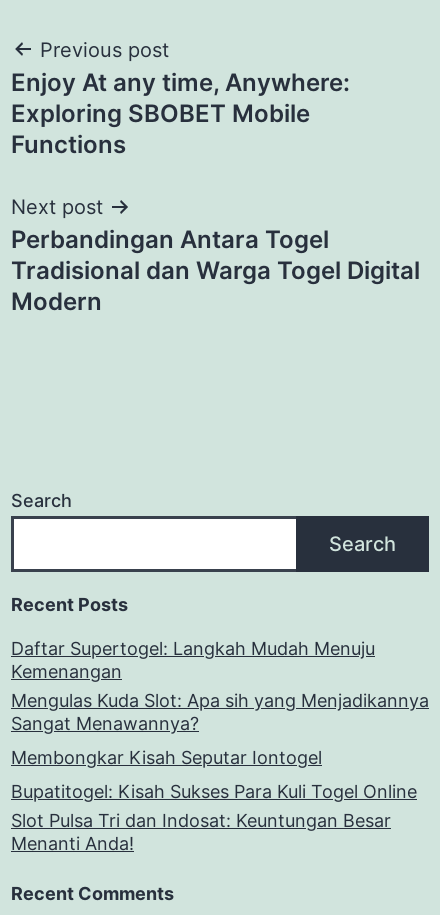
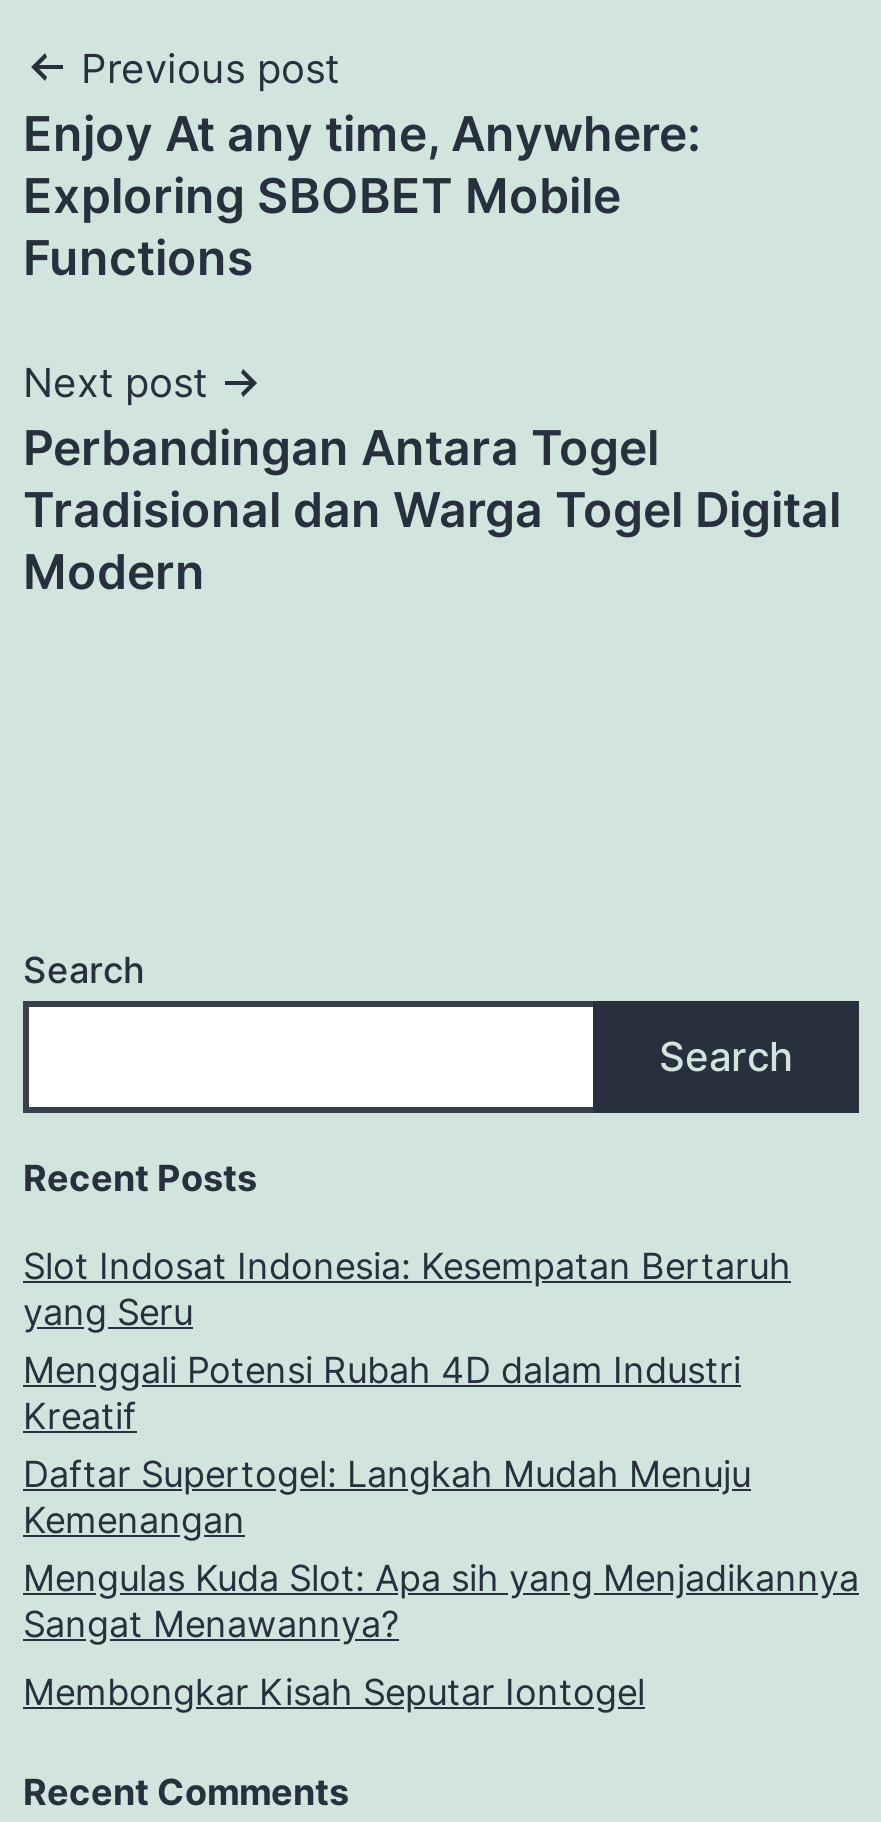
none -> [23,1246,791,1438] Slot Indosat Indonesia: Kesempatan Bertaruh | yang Seru | Menggali Potensi Rubah 4D dalam Industri | Kreatif
moved [11,638,429,768] -> [23,1454,859,1714]: Daftar Supertogel: Langkah Mudah Menuju | Kemenangan | Mengulas Kuda Slot: Apa sih yang Menjadikannya | Sangat Menawannya? | Membongkar Kisah Seputar Iontogel
[11,781,417,854] Bupatitogel: Kisah Sukses Para Kuli Togel Online | Slot Pulsa Tri dan Indosat: Keuntungan Besar | Menanti Anda! -> none

